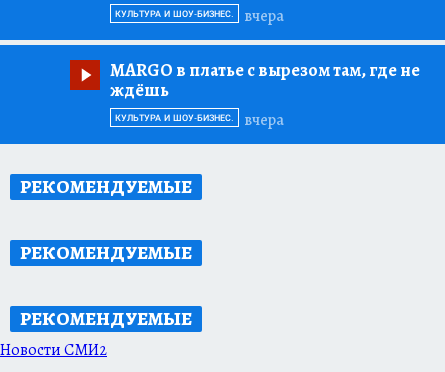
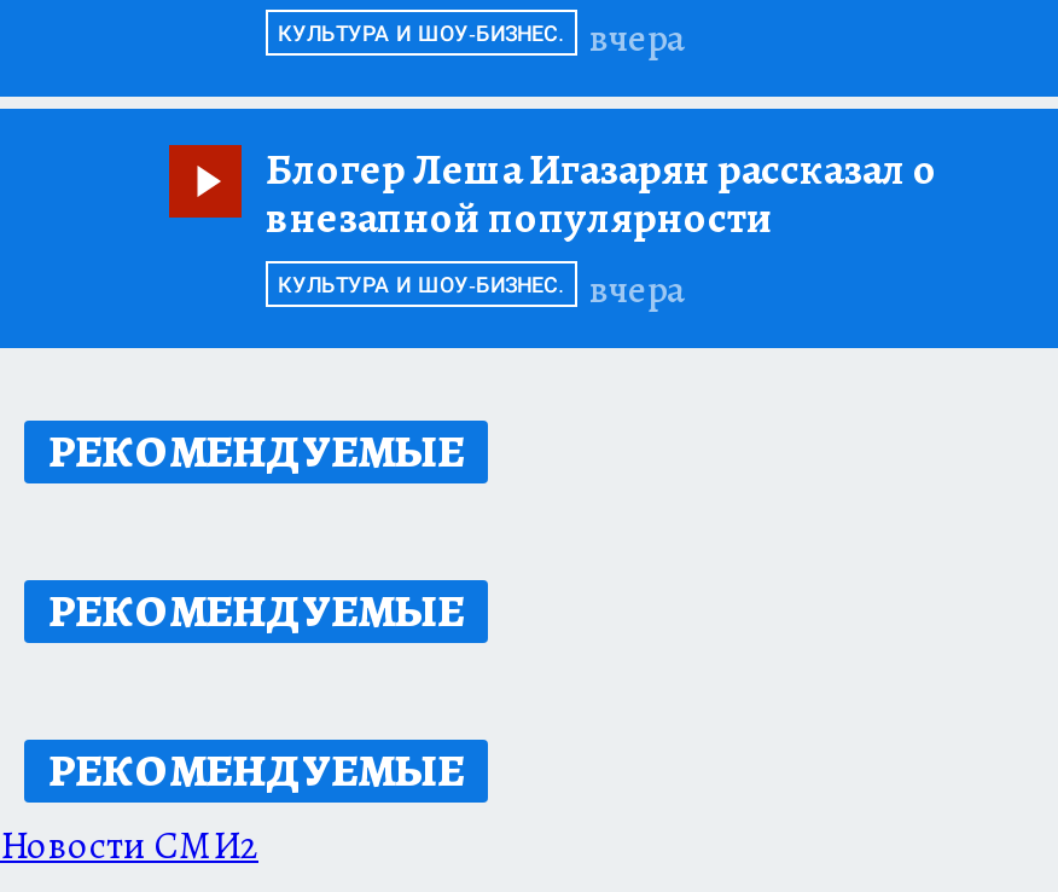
[110,58,420,102] MARGO в платье с вырезом там, где не | ждёшь -> [266,140,937,247] Блогер Леша Игазарян рассказал о | внезапной популярности

